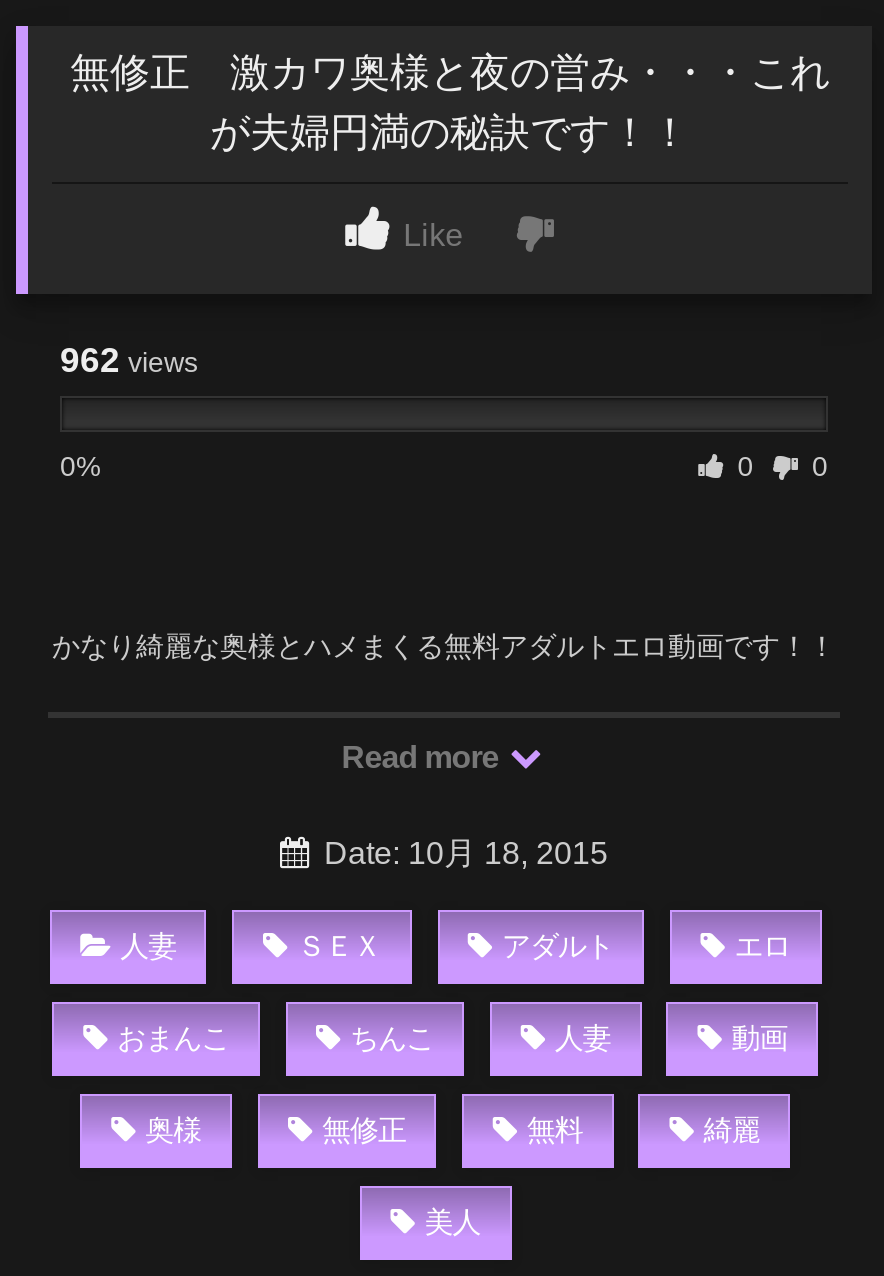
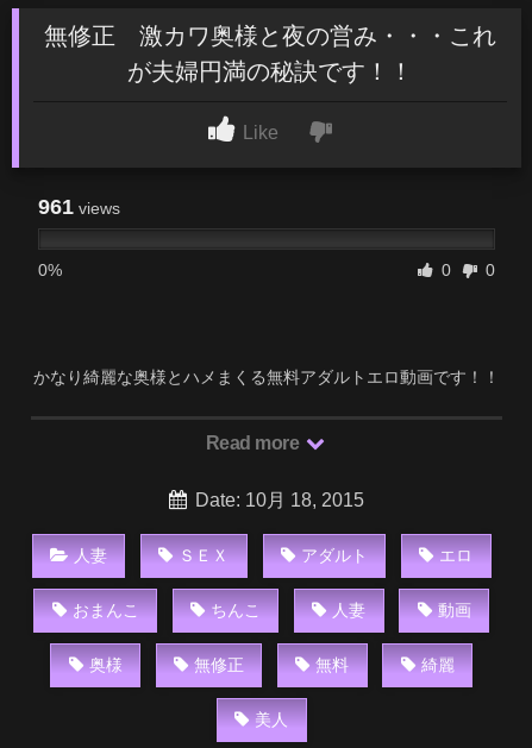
[60,339,198,379] 962 views -> [38,195,120,218] 961 views

